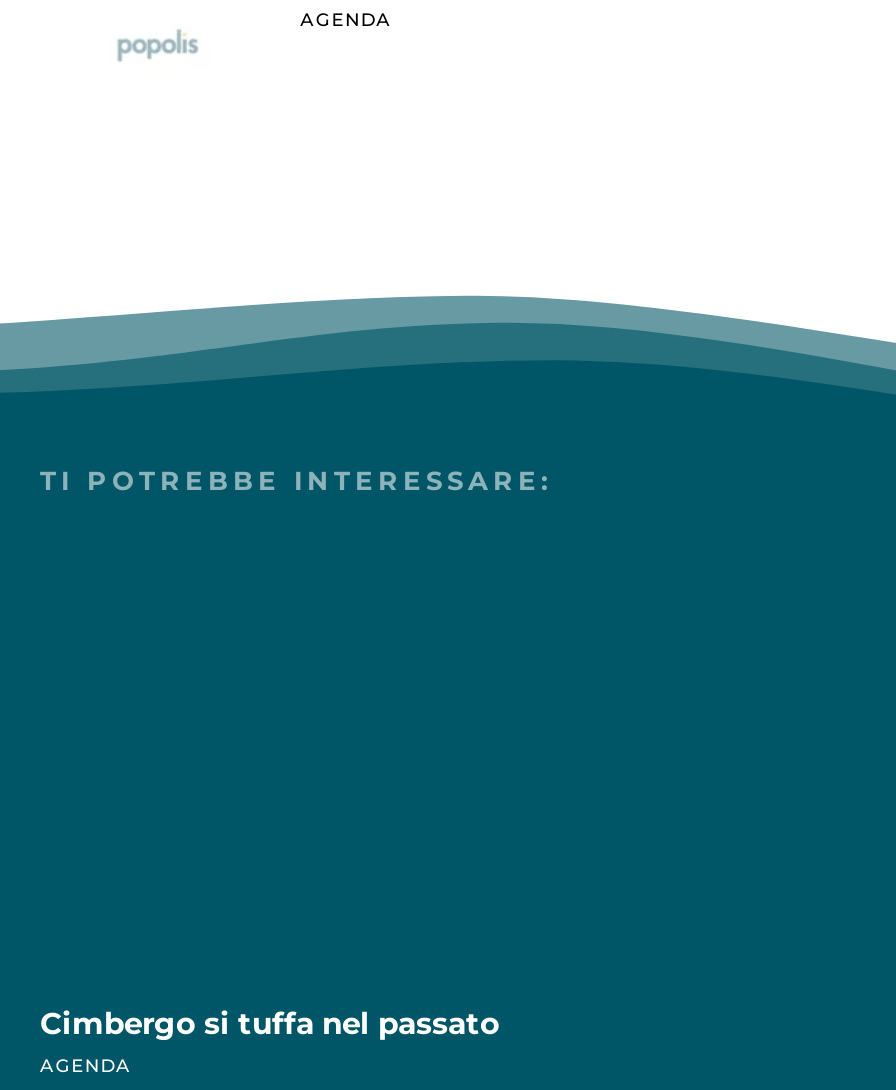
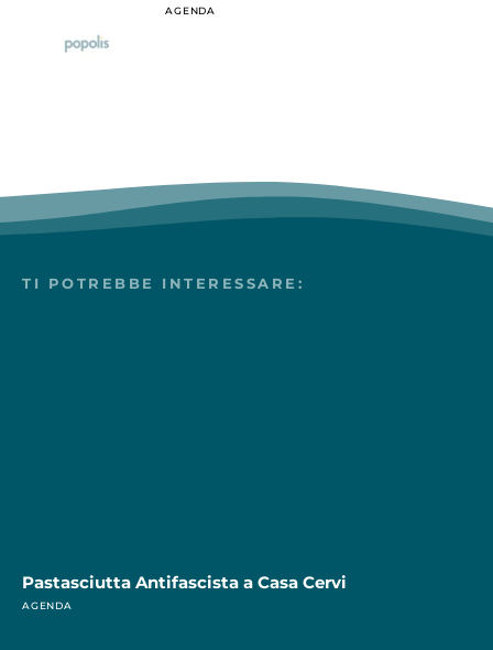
[40,1004,500,1042] Cimbergo si tuffa nel passato -> [22,572,347,593] Pastasciutta Antifascista a Casa Cervi

